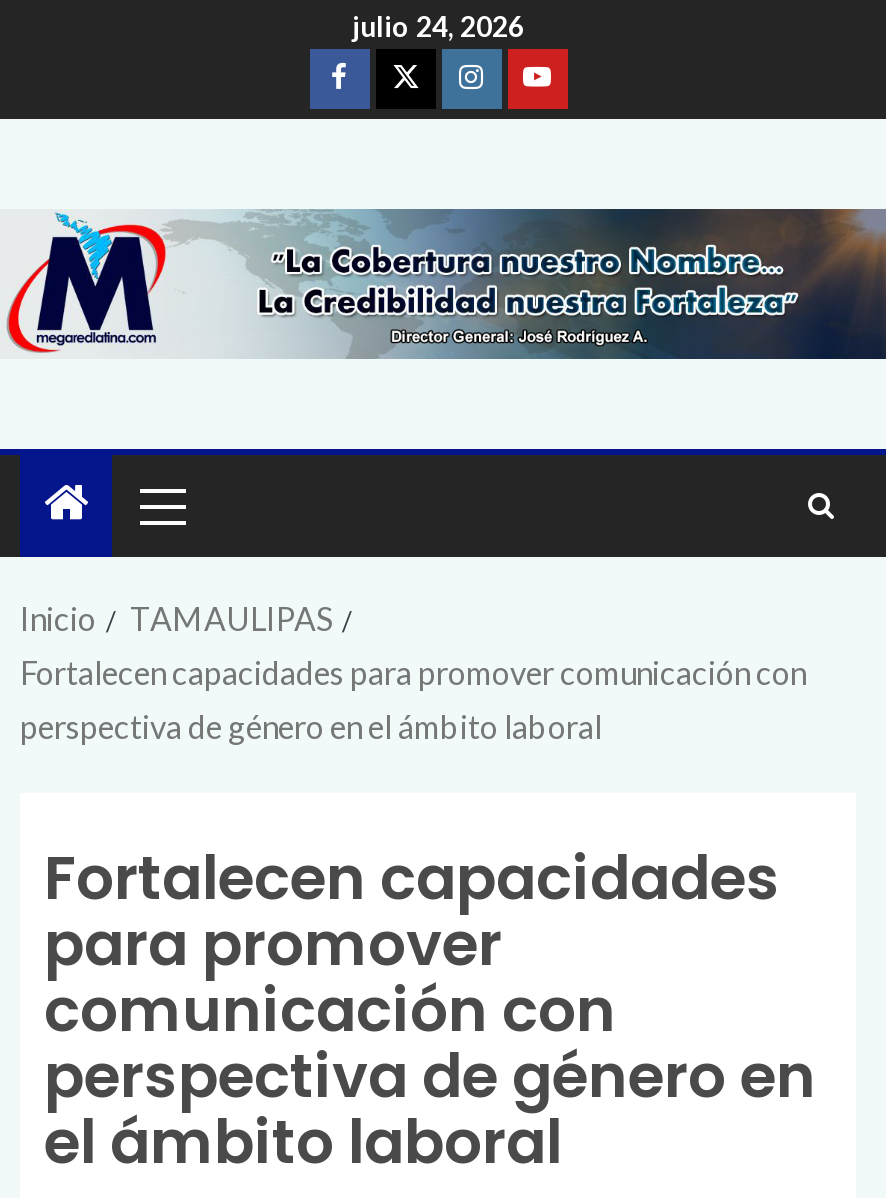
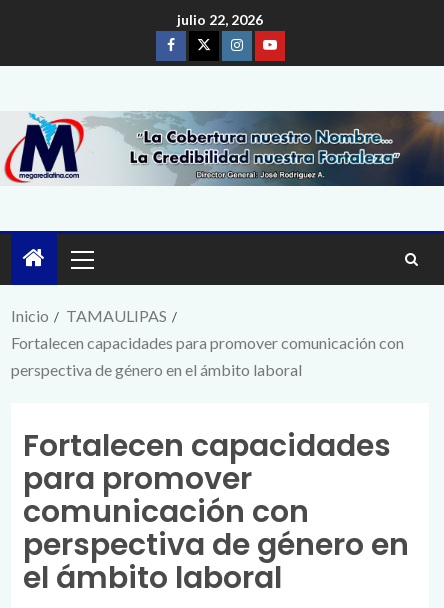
[352,10,524,44] julio 24, 2026 -> [177,11,263,28] julio 22, 2026

